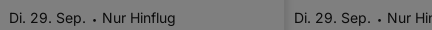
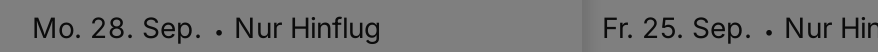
[9,9,176,26] Di. 29. Sep. Nur Hinflug -> [32,10,382,44] Mo. 28. Sep. Nur Hinflug
[294,9,371,26] Di. 29. Sep. -> [602,10,752,44] Fr. 25. Sep.

